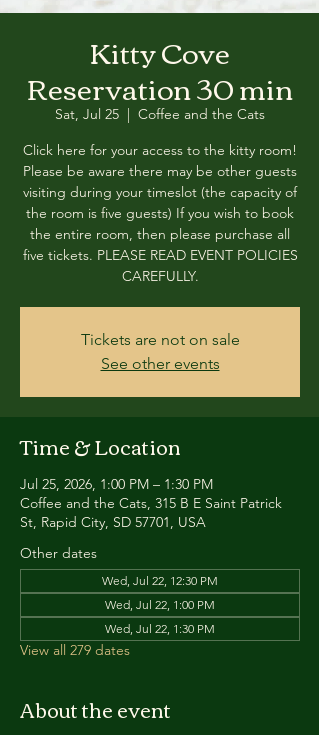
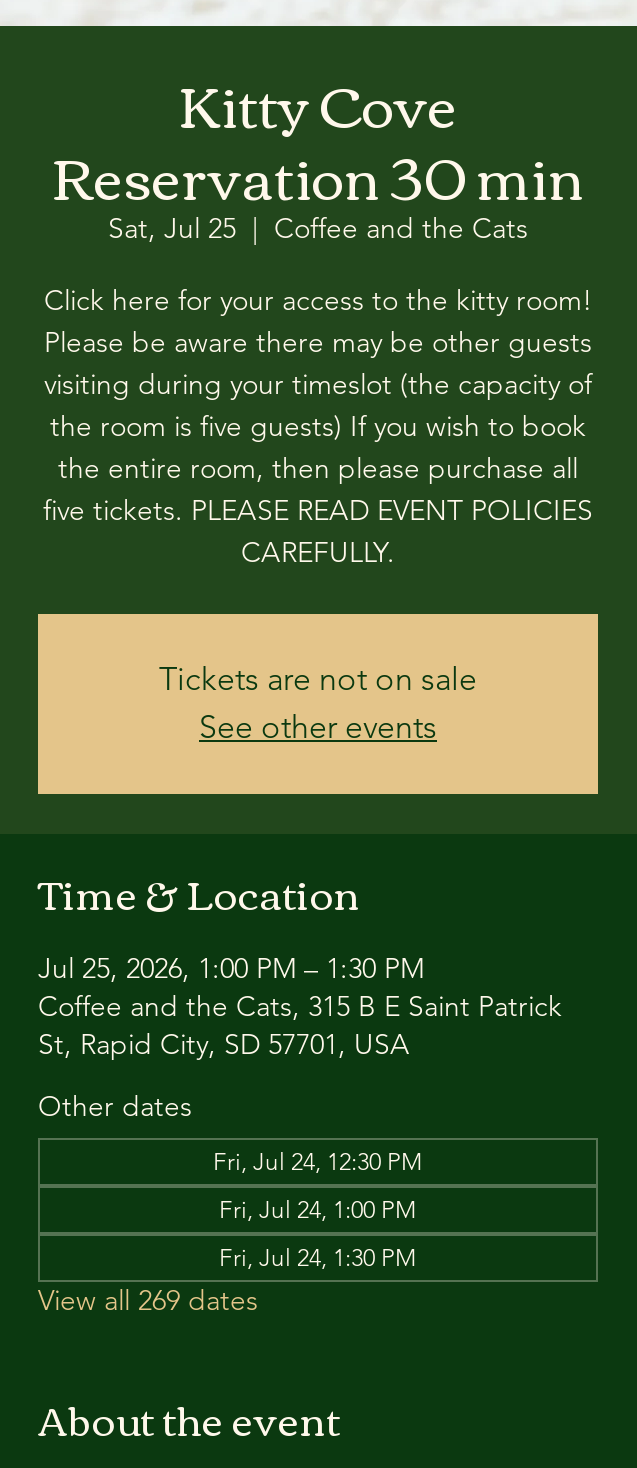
[102,573,218,588] Wed, Jul 22, 12:30 PM -> [213,1146,423,1176] Fri, Jul 24, 12:30 PM
[105,597,215,612] Wed, Jul 22, 1:00 PM -> [219,1194,417,1224] Fri, Jul 24, 1:00 PM
[105,621,215,636] Wed, Jul 22, 1:30 PM -> [219,1242,417,1272] Fri, Jul 24, 1:30 PM
[20,641,130,659] View all 279 dates -> [38,1282,258,1318] View all 269 dates

